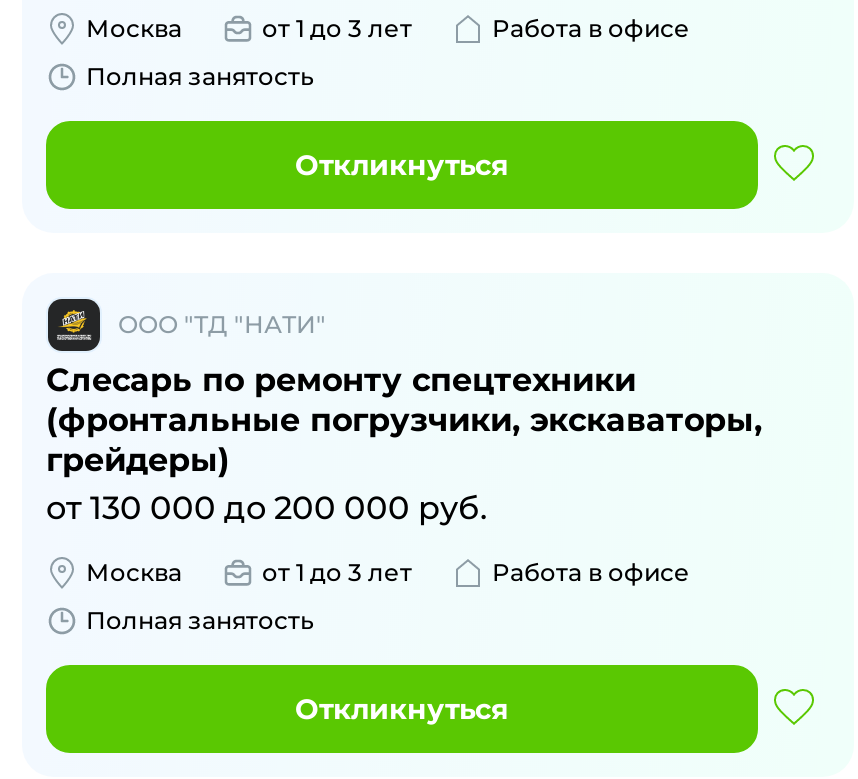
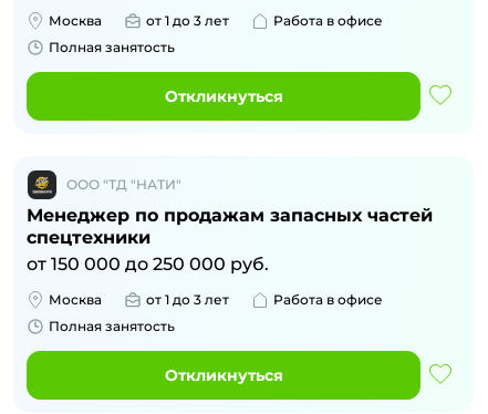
[46,361,762,527] Слесарь по ремонту спецтехники | (фронтальные погрузчики, экскаваторы, | грейдеры) | от 130 000 до 200 000 руб. -> [27,205,433,275] Менеджер по продажам запасных частей | спецтехники | от 150 000 до 250 000 руб.

